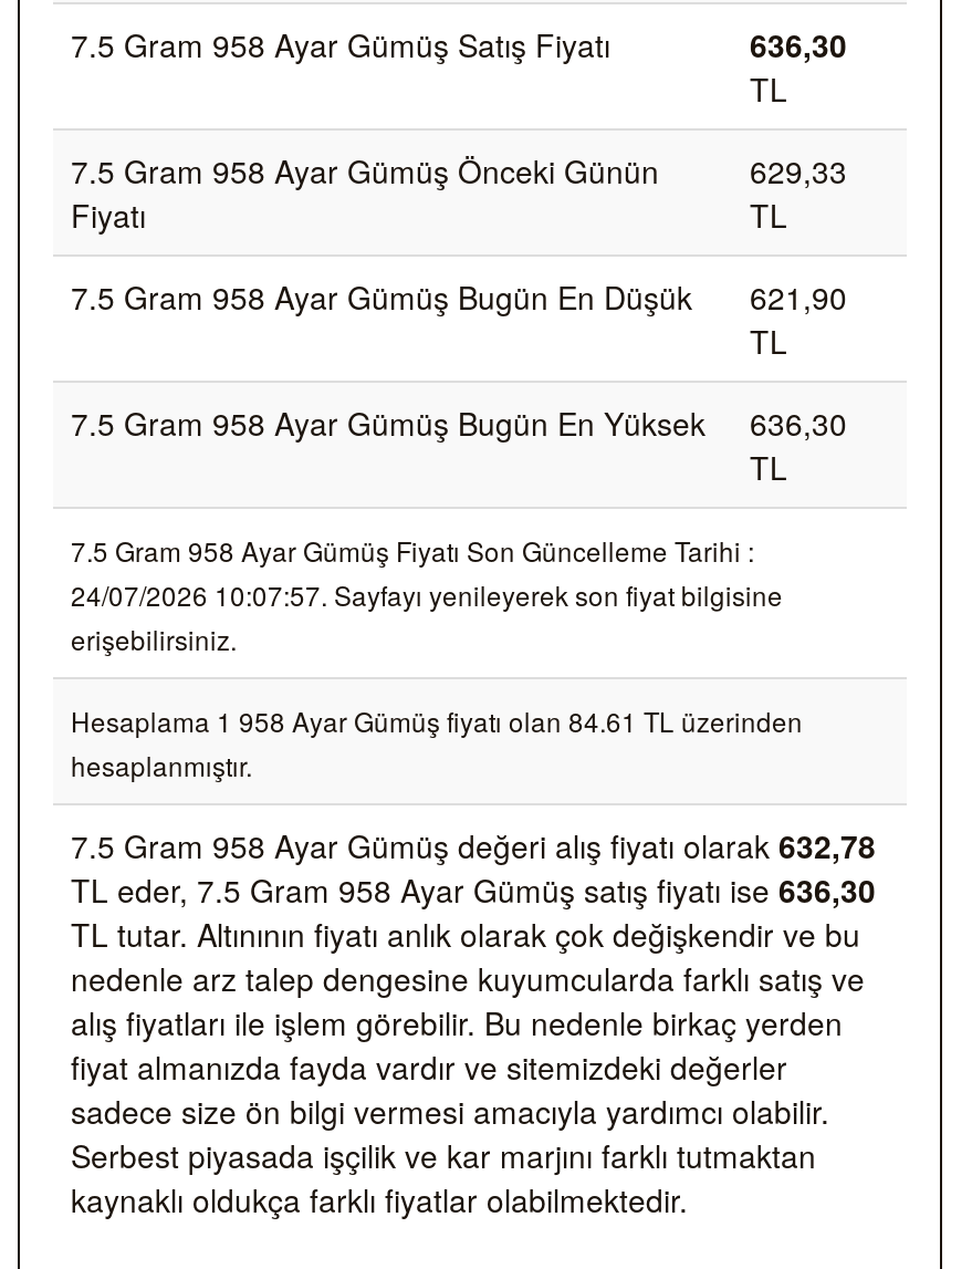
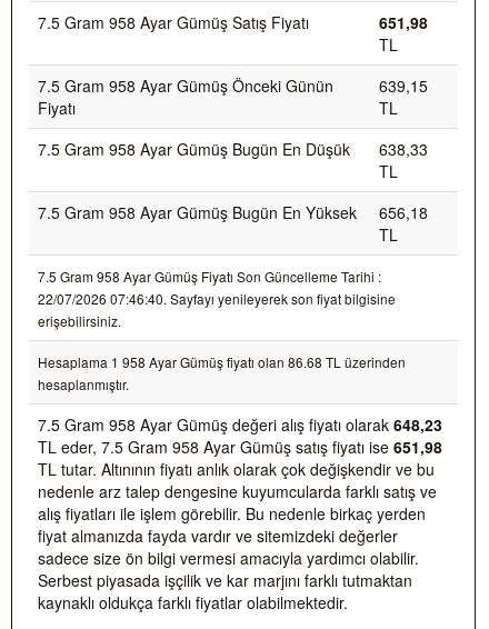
[750,22,847,66] 636,30 -> [379,11,428,33] 651,98
[750,148,847,193] 629,33 -> [379,74,428,97] 639,15
[71,274,847,319] 7.5 Gram 958 Ayar Gümüş Bugün En Düşük 621,90 -> [38,138,428,160] 7.5 Gram 958 Ayar Gümüş Bugün En Düşük 638,33
[71,401,847,445] 7.5 Gram 958 Ayar Gümüş Bugün En Yüksek 636,30 -> [38,201,428,223] 7.5 Gram 958 Ayar Gümüş Bugün En Yüksek 656,18
[71,575,783,613] 24/07/2026 10:07:57. Sayfayı yenileyerek son fiyat bilgisine -> [38,289,396,308] 22/07/2026 07:46:40. Sayfayı yenileyerek son fiyat bilgisine
[71,701,803,739] Hesaplama 1 958 Ayar Gümüş fiyatı olan 84.61 TL üzerinden -> [38,352,406,371] Hesaplama 1 958 Ayar Gümüş fiyatı olan 86.68 TL üzerinden
[71,823,876,867] 7.5 Gram 958 Ayar Gümüş değeri alış fiyatı olarak 632,78 -> [38,413,442,436] 7.5 Gram 958 Ayar Gümüş değeri alış fiyatı olarak 648,23
[71,867,876,912] TL eder, 7.5 Gram 958 Ayar Gümüş satış fiyatı ise 636,30 -> [38,436,442,458] TL eder, 7.5 Gram 958 Ayar Gümüş satış fiyatı ise 651,98

